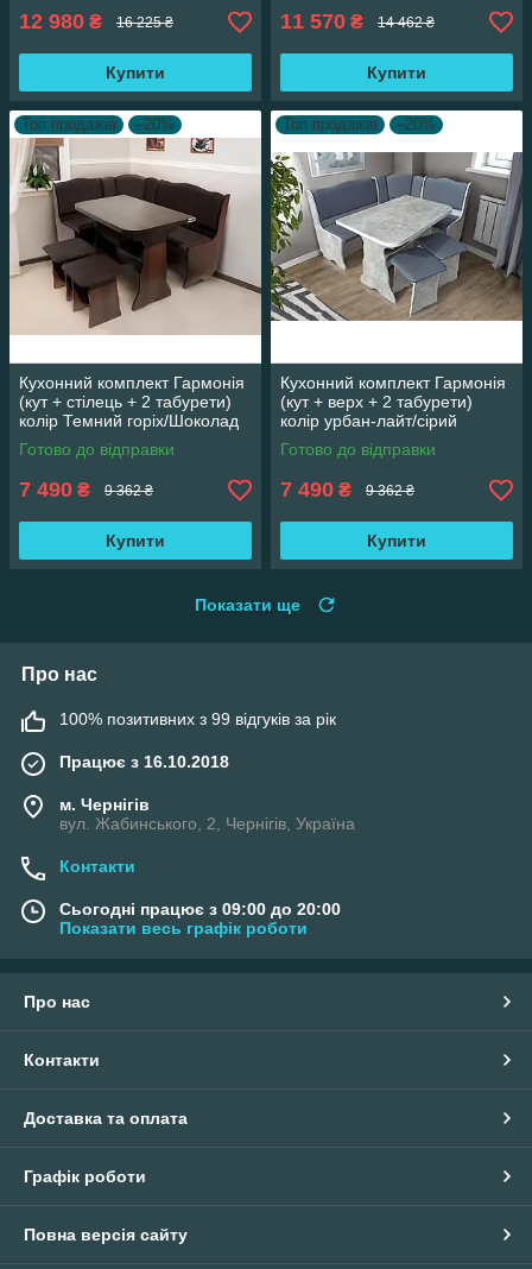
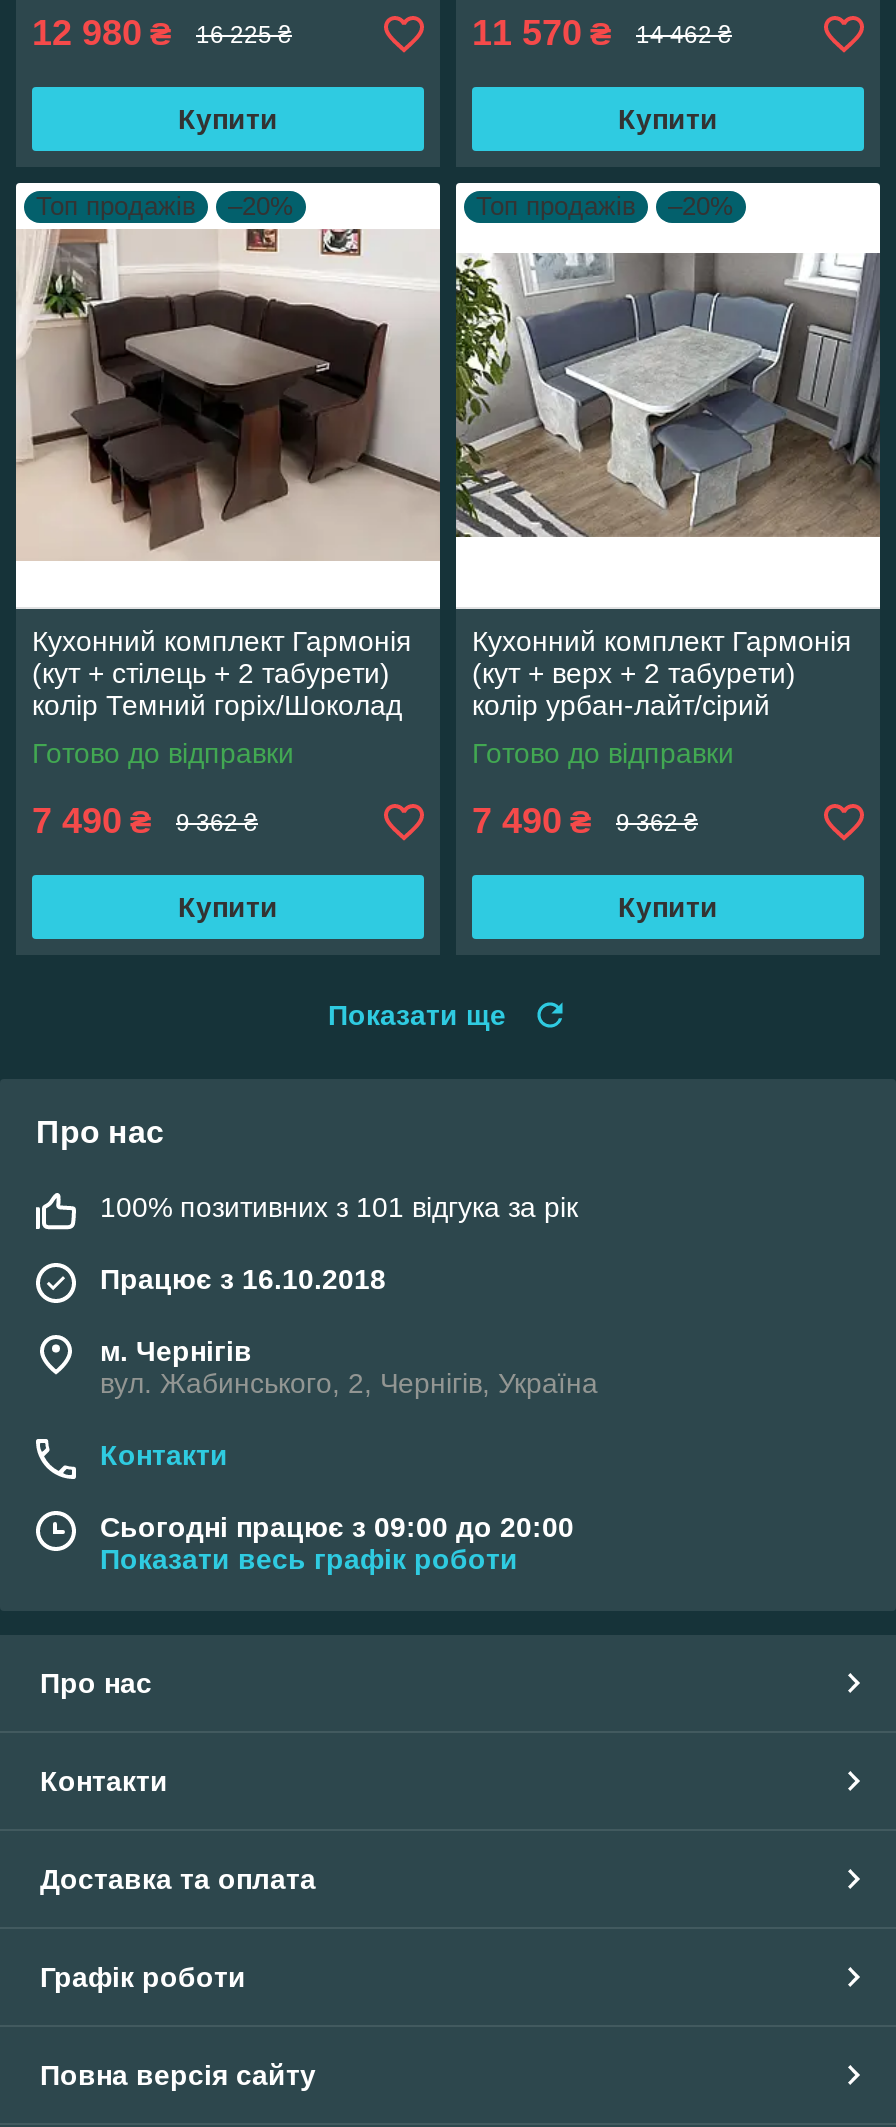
[59,709,336,728] 100% позитивних з 99 відгуків за рік -> [100,1191,578,1223] 100% позитивних з 101 відгука за рік

